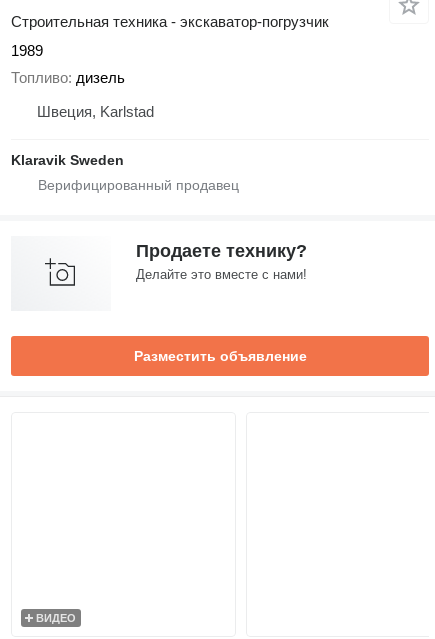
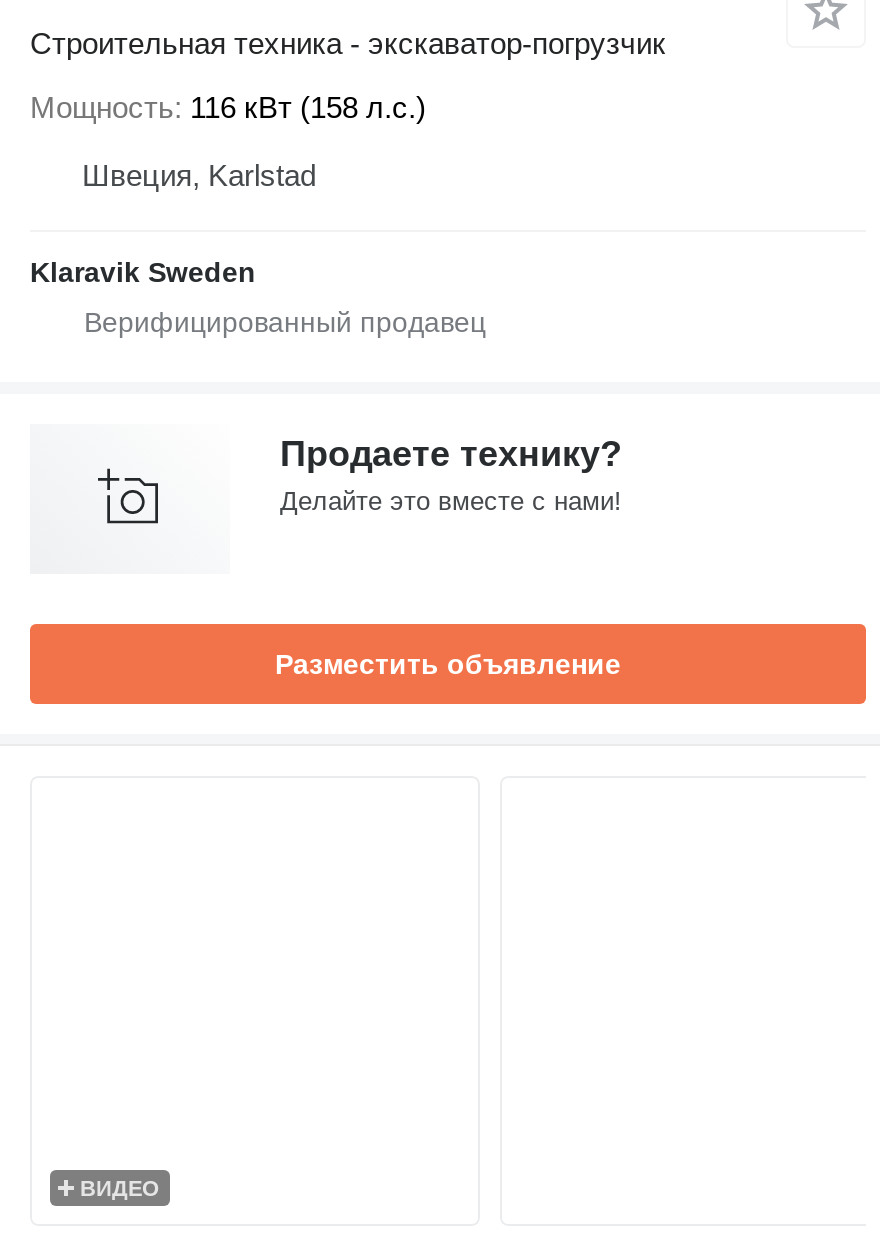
[11,42,125,86] 1989 | Топливо дизель -> [30,89,426,123] Мощность 116 кВт (158 л.с.)

